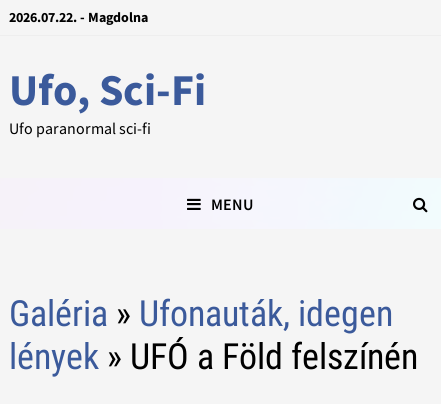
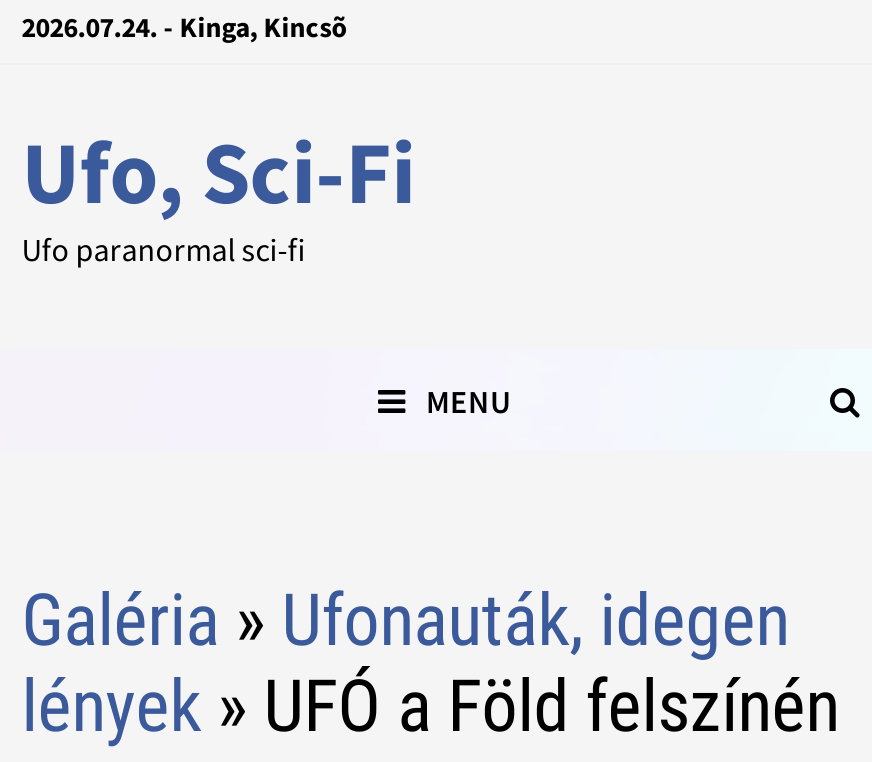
[9,8,148,26] 2026.07.22. - Magdolna -> [22,9,348,45] 2026.07.24. - Kinga, Kincsõ

